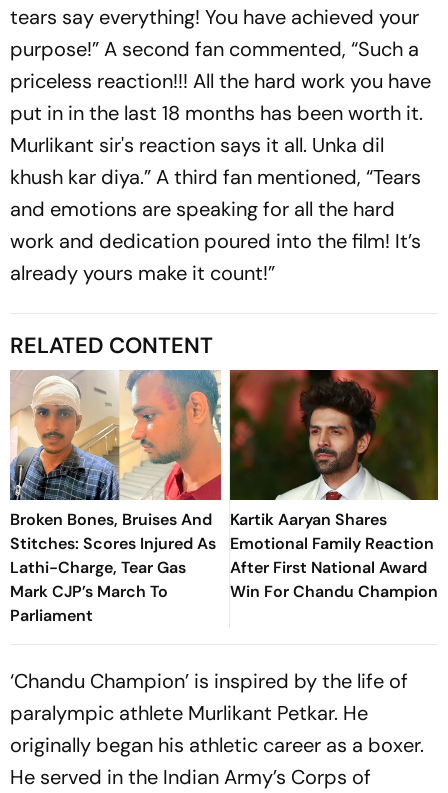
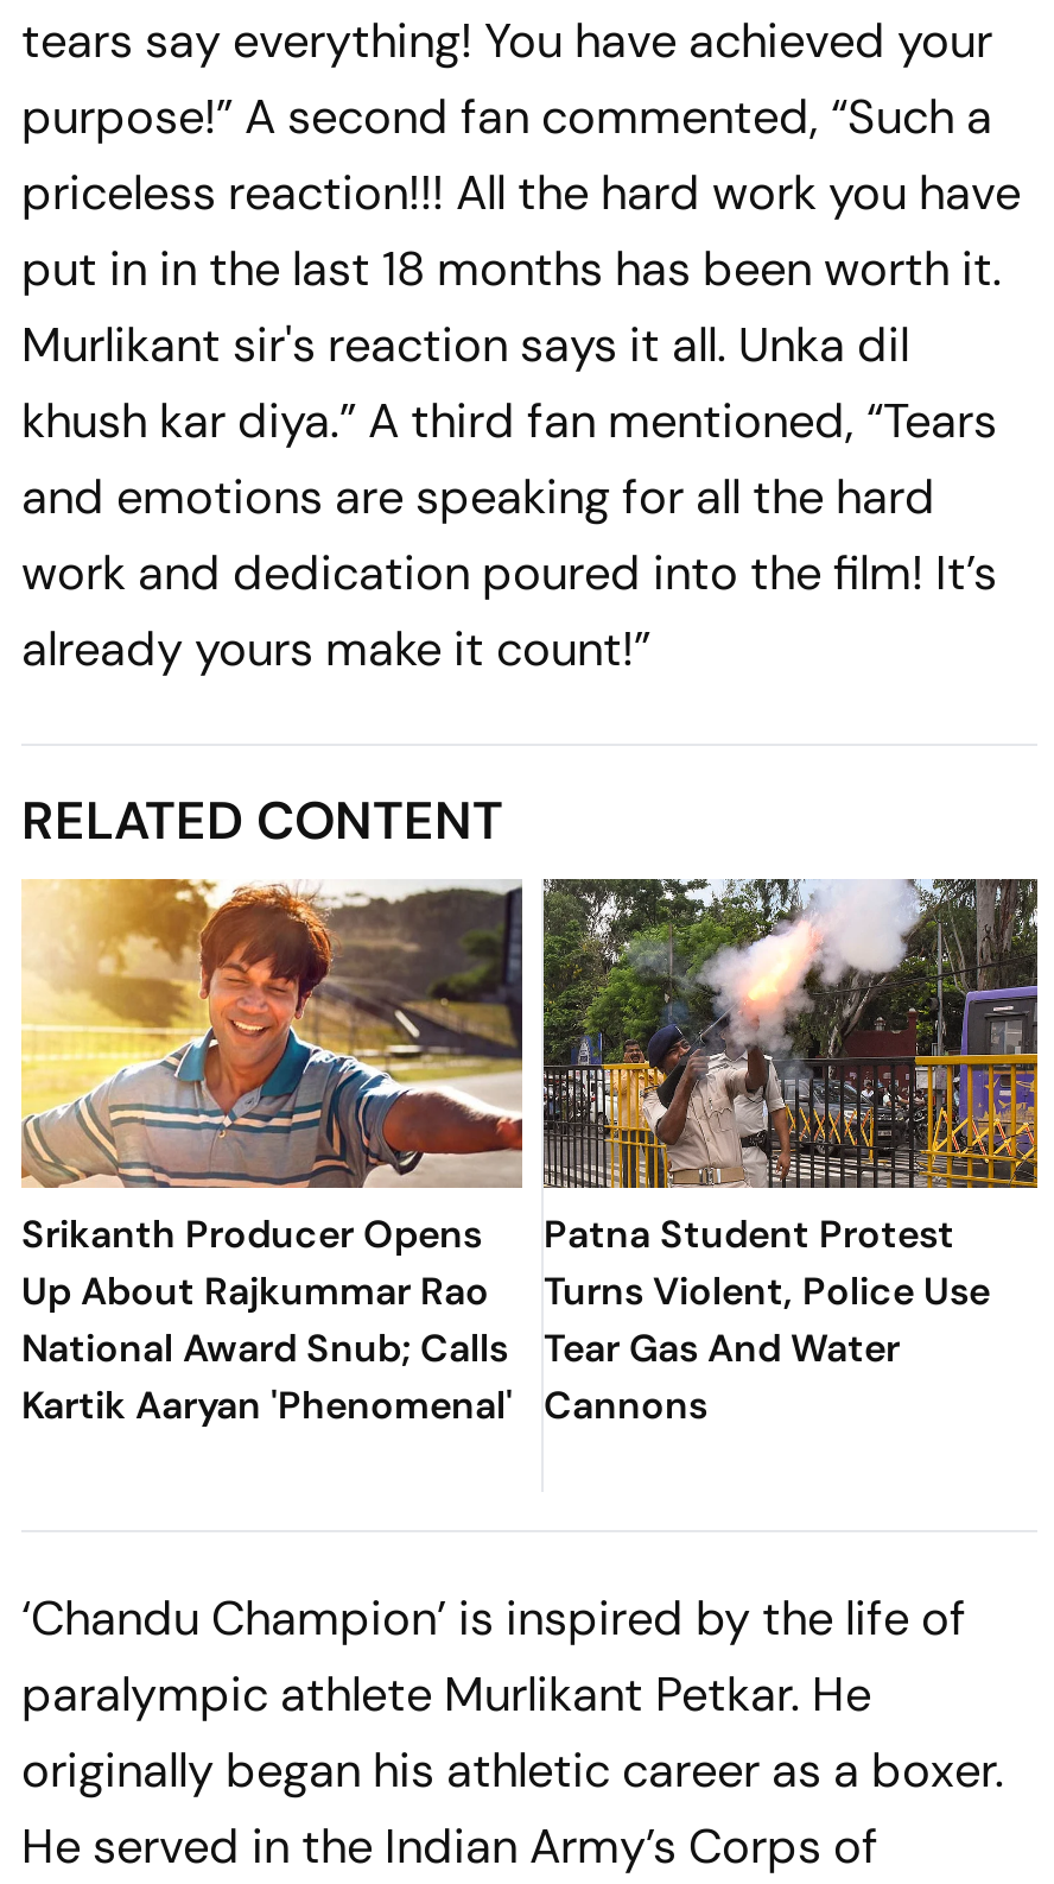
[9,369,222,626] [image] | Broken Bones, Bruises And | Stitches: Scores Injured As | Lathi-Charge, Tear Gas | Mark CJP’s March To | Parliament -> [19,877,525,1429] [image] | Srikanth Producer Opens | Up About Rajkummar Rao | National Award Snub; Calls | Kartik Aaryan 'Phenomenal'
[230,369,439,602] [image] | Kartik Aaryan Shares | Emotional Family Reaction | After First National Award | Win For Chandu Champion -> [541,877,1040,1429] [image] | Patna Student Protest | Turns Violent, Police Use | Tear Gas And Water | Cannons

